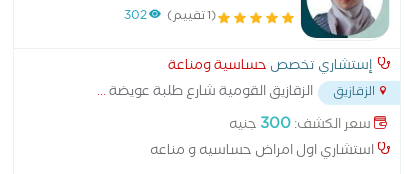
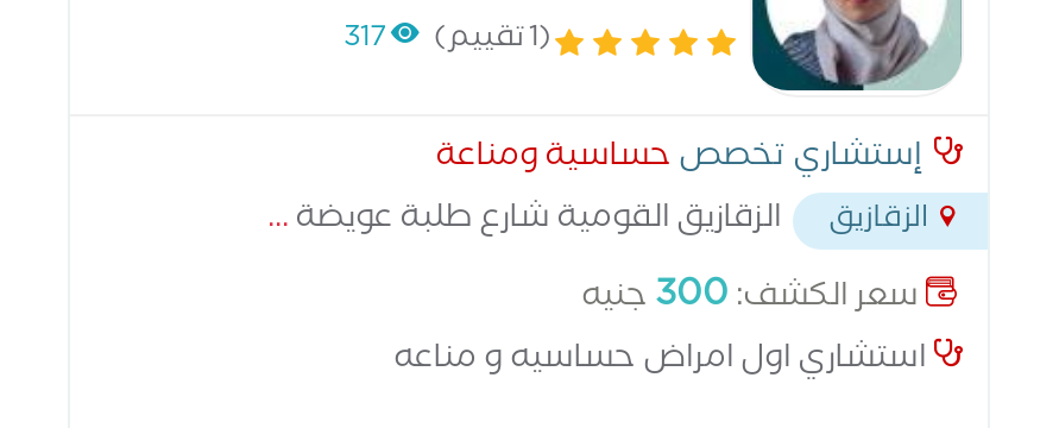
[124,6,147,29] 302 -> [343,14,386,69] 317

